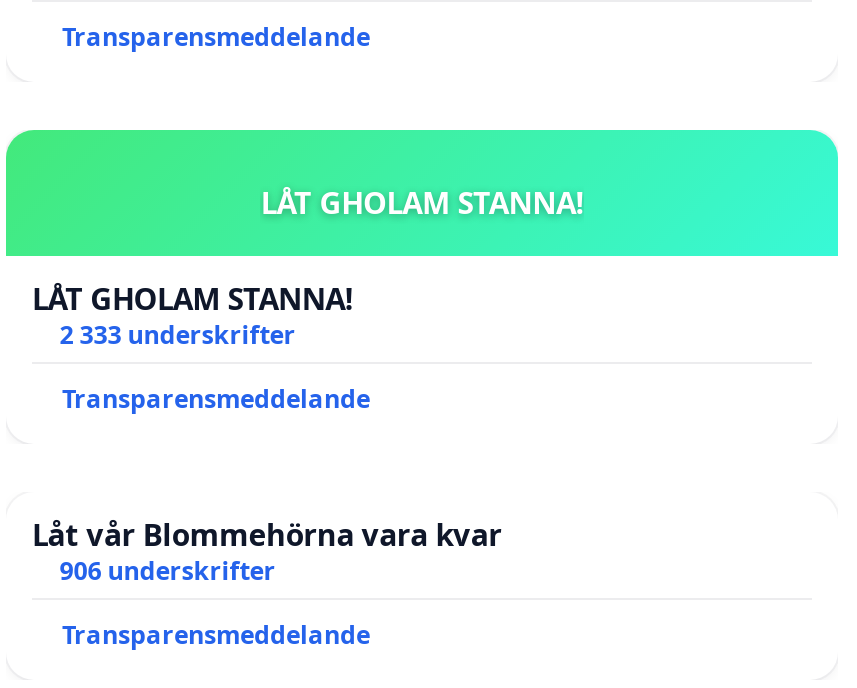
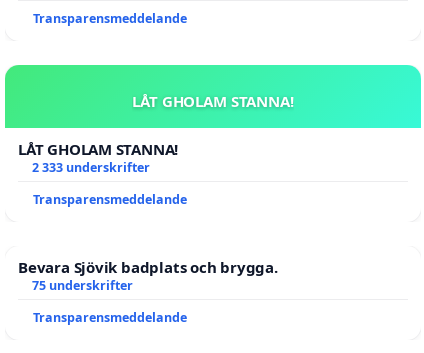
[32,515,502,589] Låt vår Blommehörna vara kvar | 906 underskrifter -> [18,257,278,294] Bevara Sjövik badplats och brygga. | 75 underskrifter

